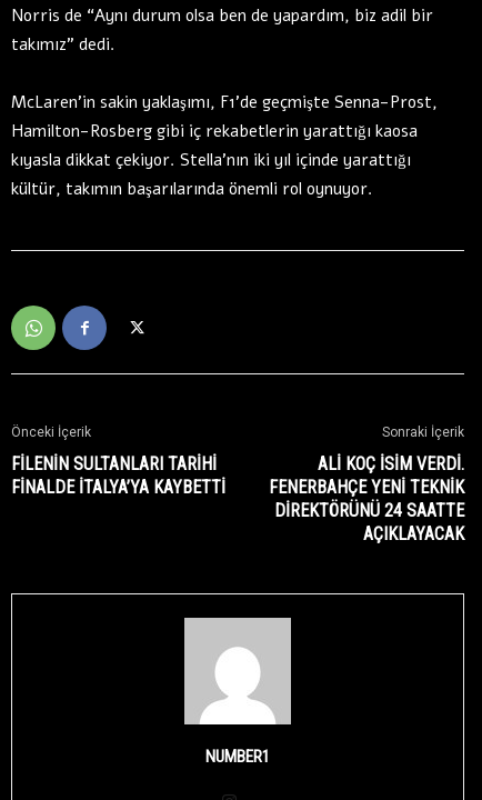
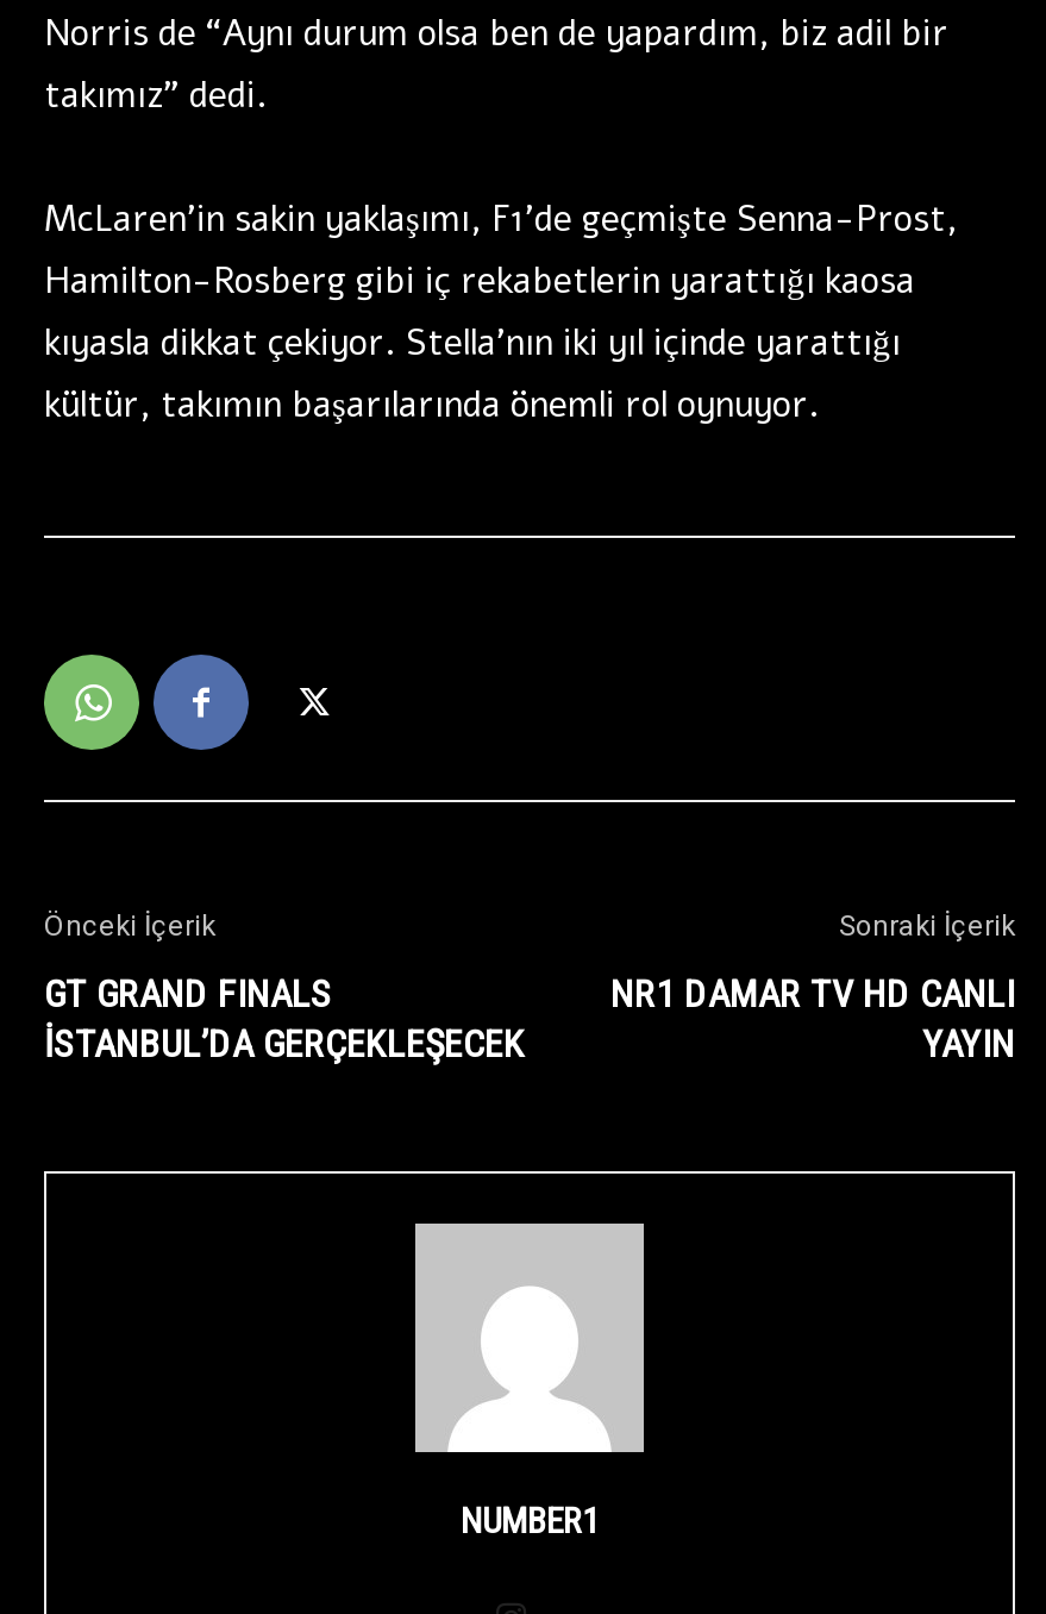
[11,454,225,498] FILENIN SULTANLARI TARIHI | FINALDE İTALYA’YA KAYBETTI -> [44,972,525,1067] GT GRAND FINALS | İSTANBUL’DA GERÇEKLEŞECEK
[269,454,464,545] ALI KOÇ ISIM VERDI. | FENERBAHÇE YENI TEKNIK | DIREKTÖRÜNÜ 24 SAATTE | AÇIKLAYACAK -> [610,972,1015,1067] NR1 DAMAR TV HD CANLI | YAYIN

